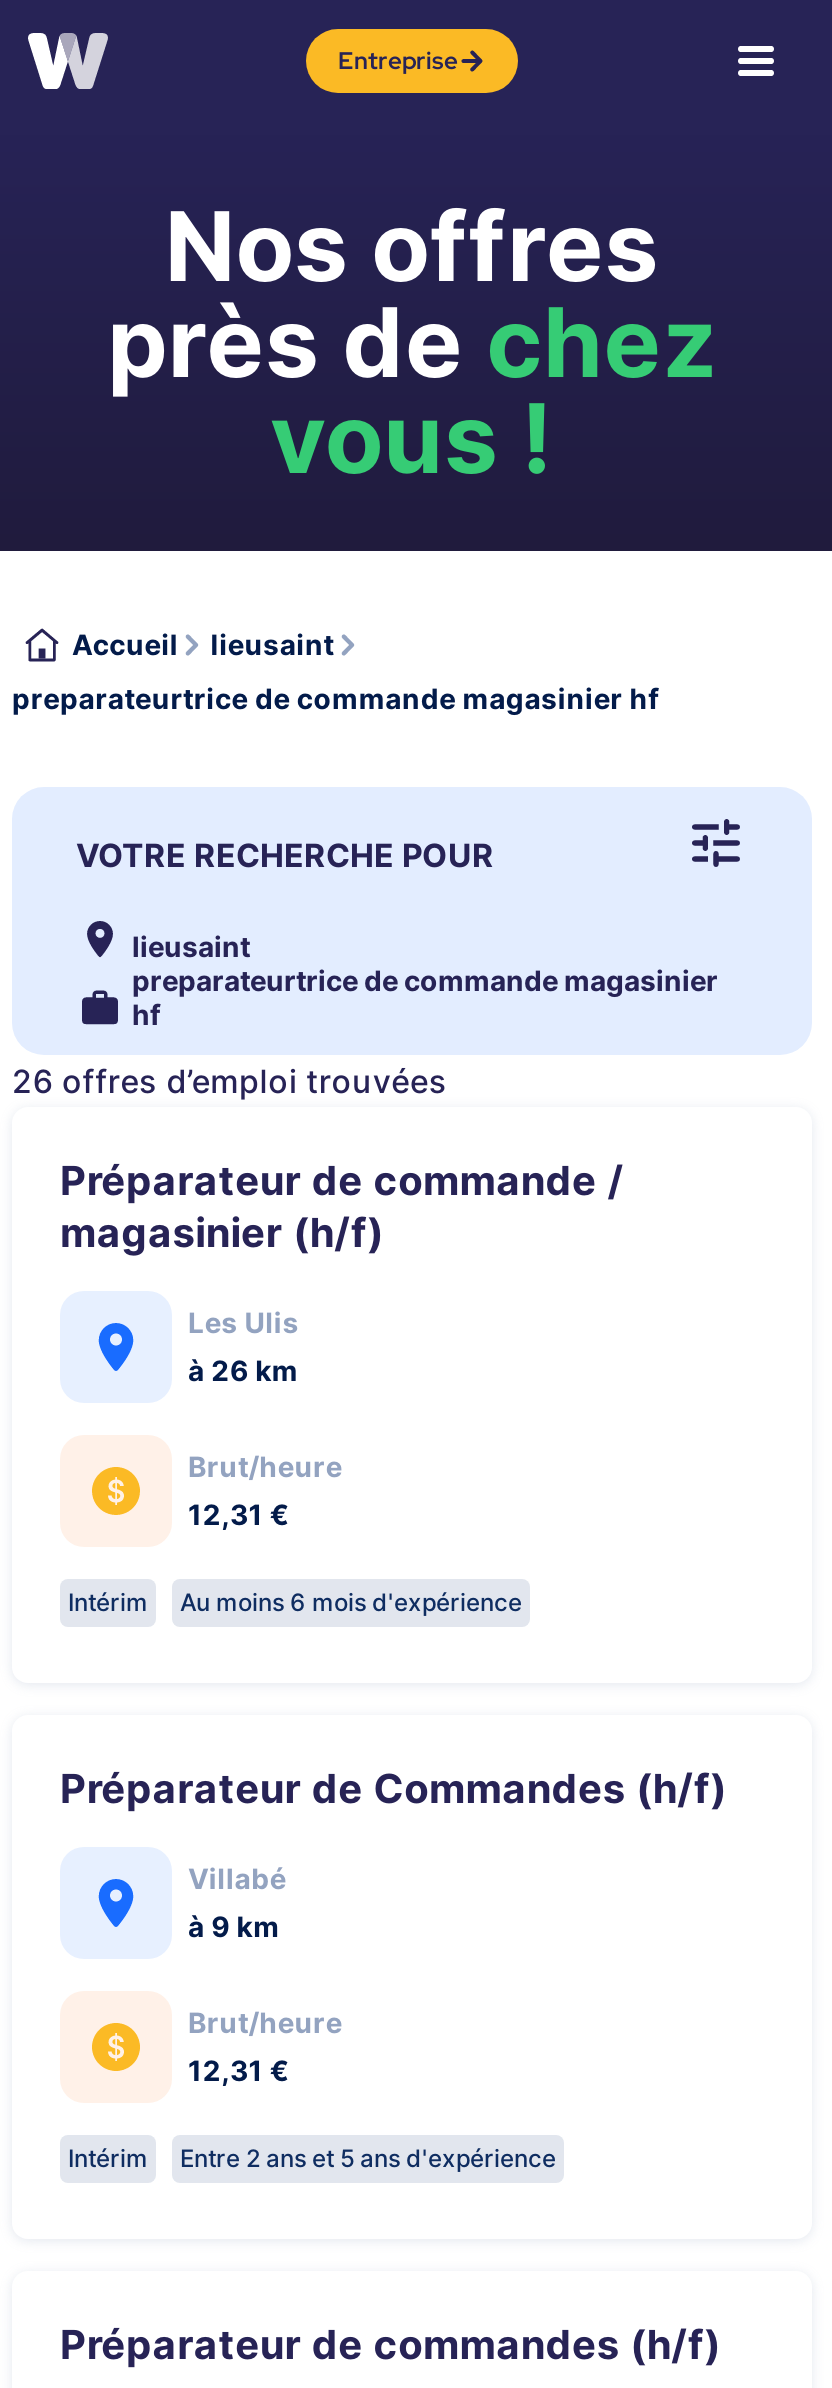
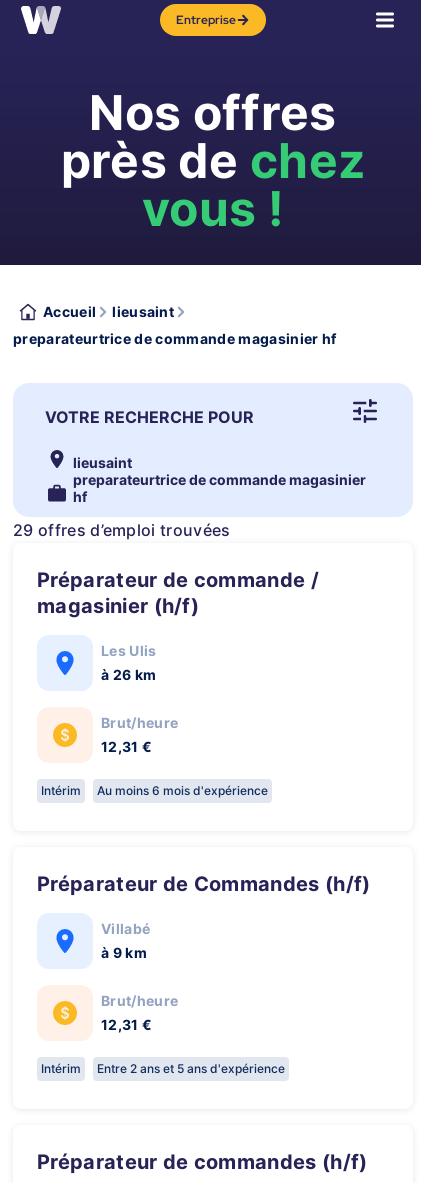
[12,1061,447,1101] 26 offres d’emploi trouvées -> [13,520,231,540] 29 offres d’emploi trouvées

